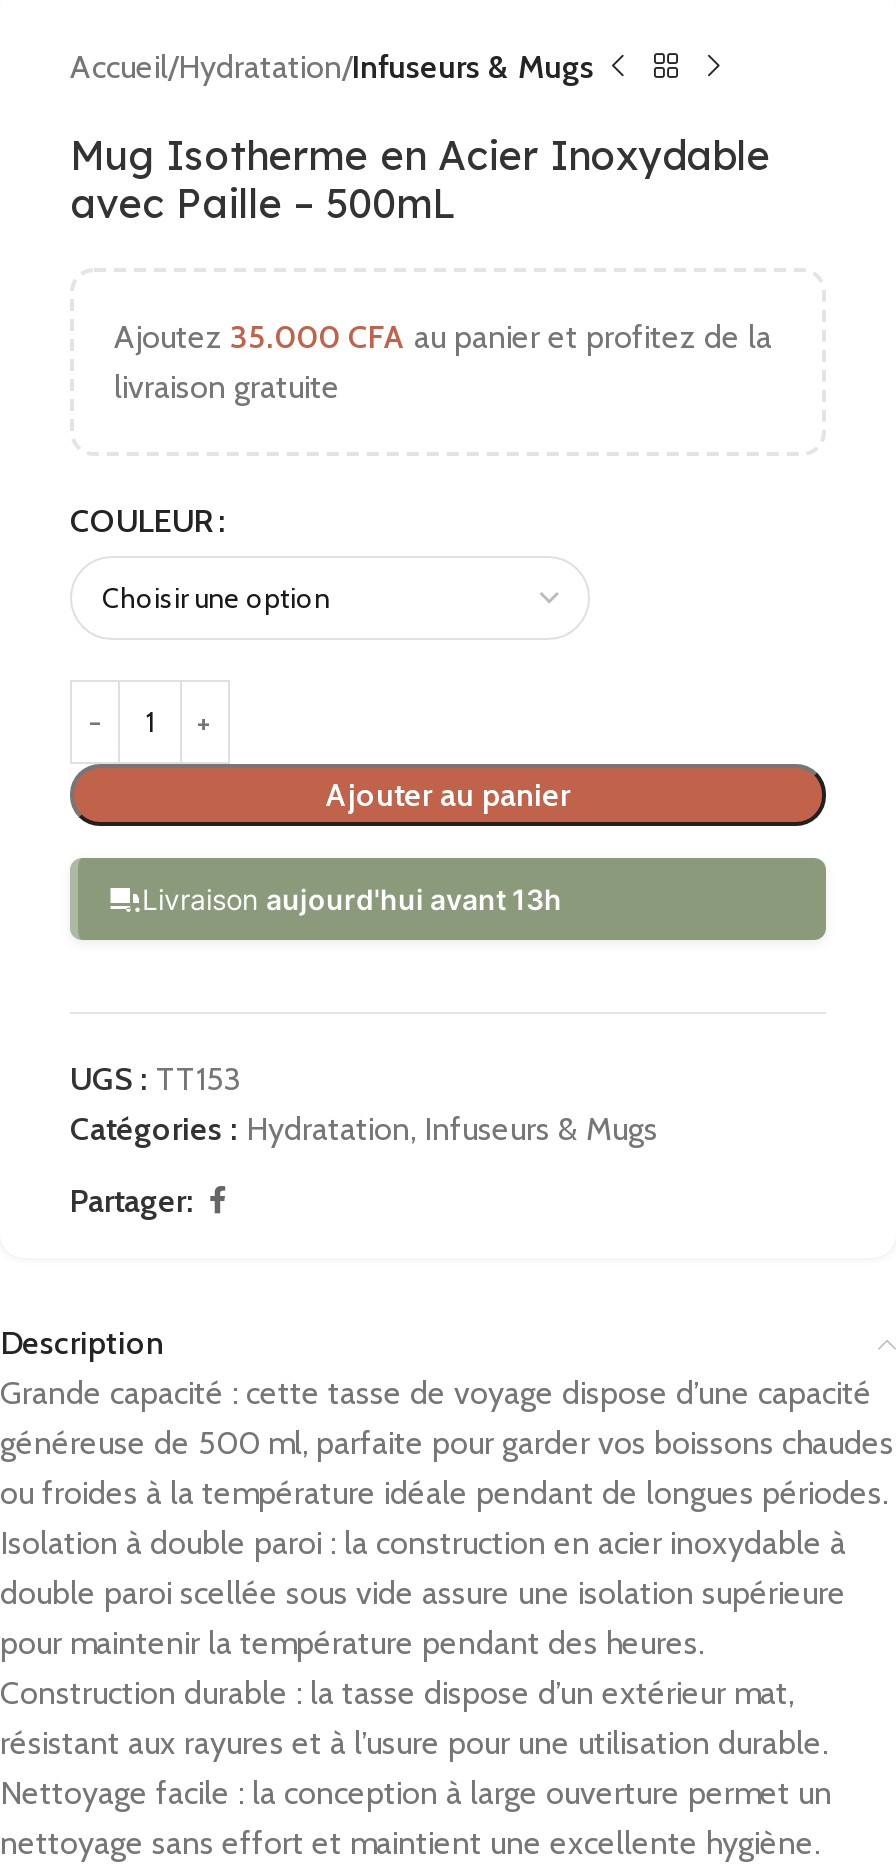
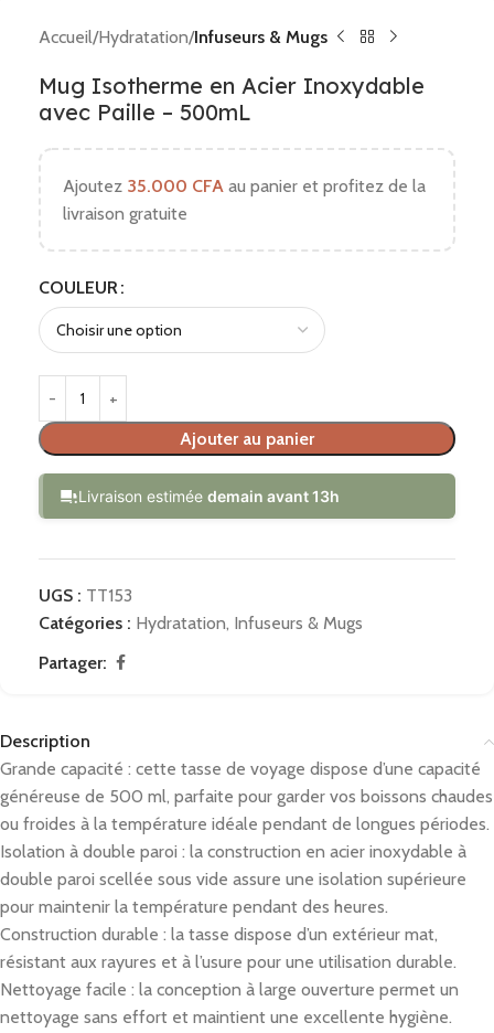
[142,882,562,916] Livraison aujourd'hui avant 13h -> [78,487,340,505] Livraison estimée demain avant 13h

